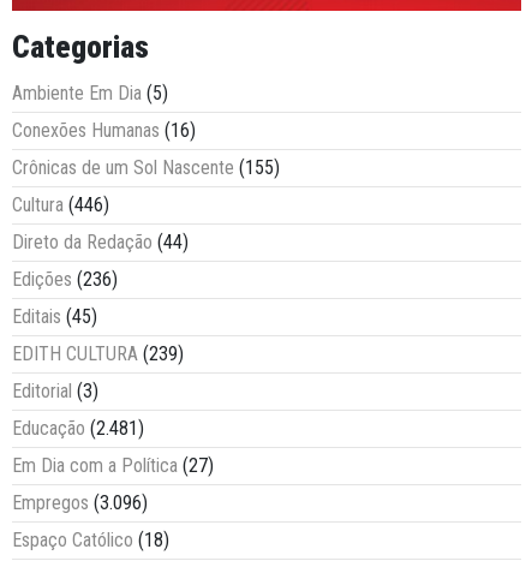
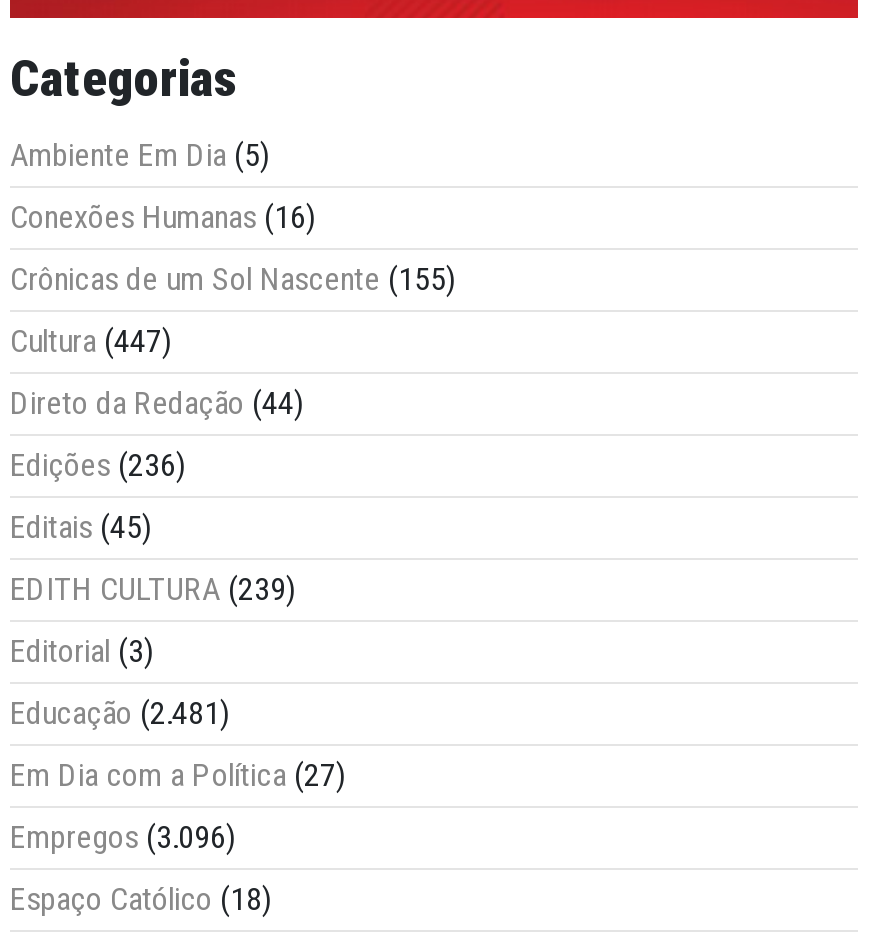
[12,194,109,217] Cultura (446) -> [10,323,172,361] Cultura (447)

